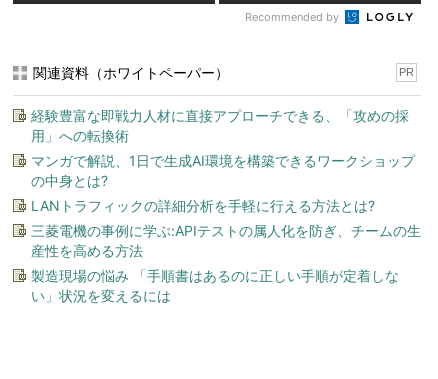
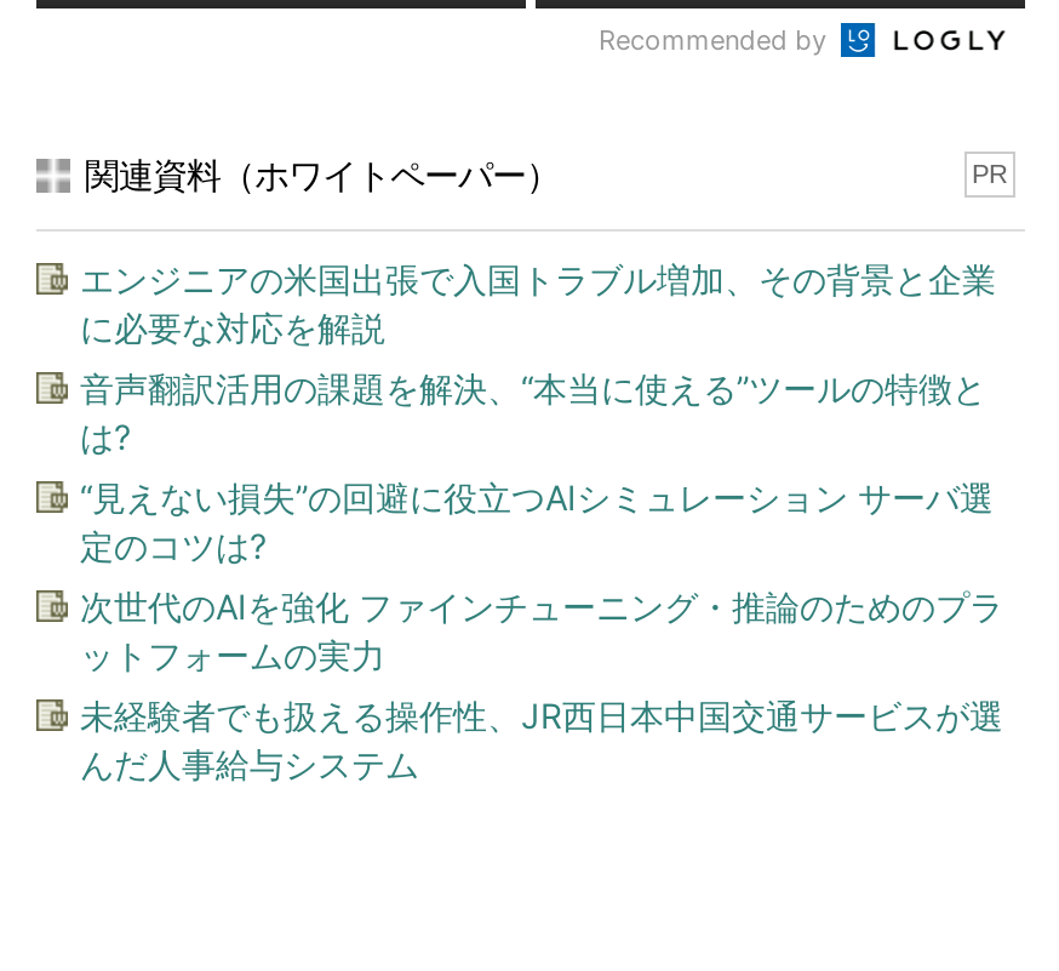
[31,107,409,144] 経験豊富な即戦力人材に直接アプローチできる、「攻めの採 | 用」への転換術 -> [80,258,996,348] エンジニアの米国出張で入国トラブル増加、その背景と企業 | に必要な対応を解説
[31,152,415,189] マンガで解説、1日で生成AI環境を構築できるワークショップ | の中身とは? -> [80,367,986,457] 音声翻訳活用の課題を解決、“本当に使える”ツールの特徴と | は?
[31,197,375,214] LANトラフィックの詳細分析を手軽に行える方法とは? -> [80,476,994,566] “見えない損失”の回避に役立つAIシミュレーション サーバ選 | 定のコツは?
[31,222,421,259] 三菱電機の事例に学ぶ:APIテストの属人化を防ぎ、チームの生 | 産性を高める方法 -> [80,586,1003,675] 次世代のAIを強化 ファインチューニング・推論のためのプラ | ットフォームの実力
[31,267,399,304] 製造現場の悩み 「手順書はあるのに正しい手順が定着しな | い」状況を変えるには -> [80,695,1003,784] 未経験者でも扱える操作性、JR西日本中国交通サービスが選 | んだ人事給与システム

